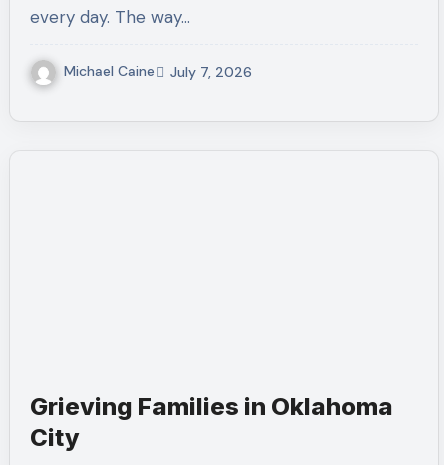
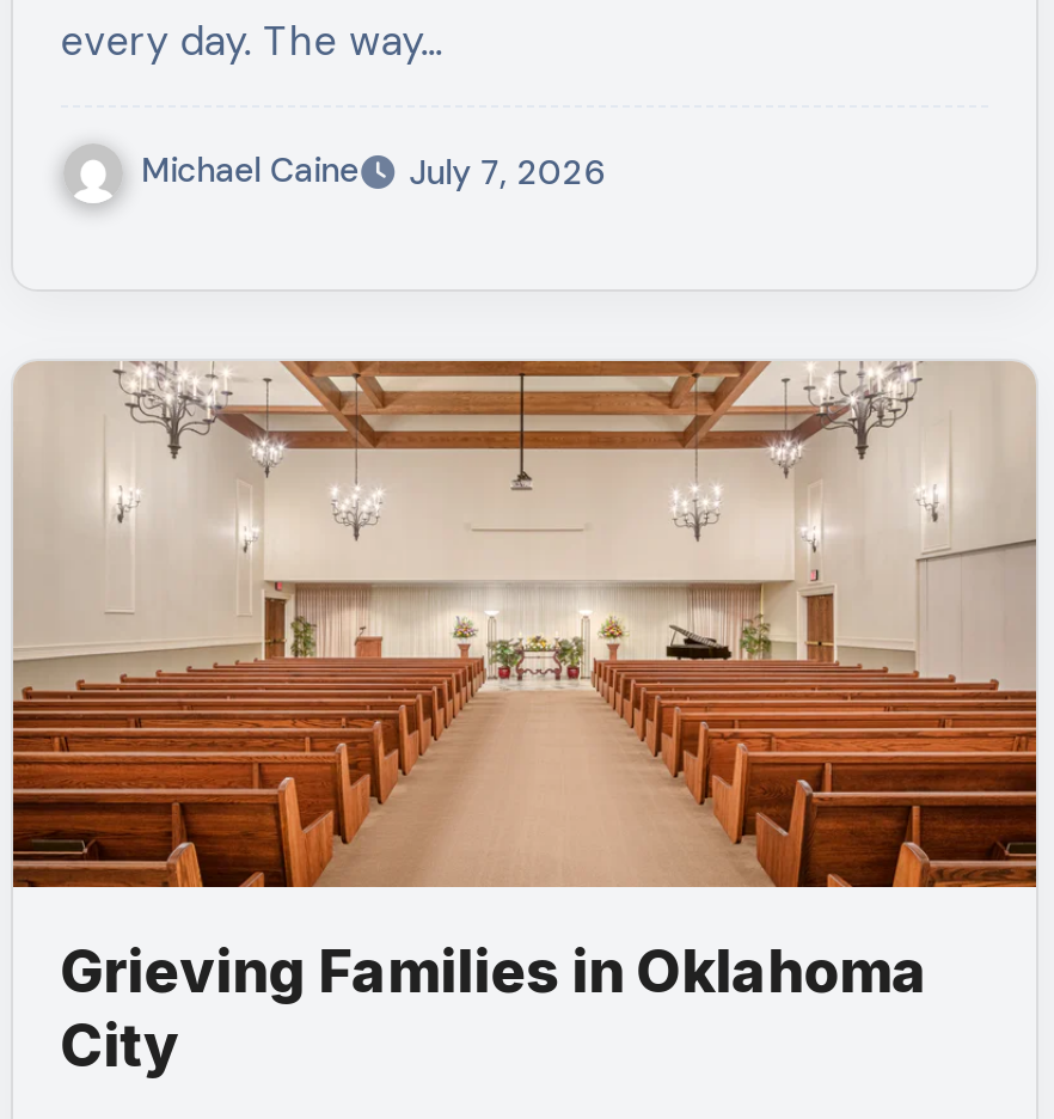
none -> [11,359,1038,889] [image]

